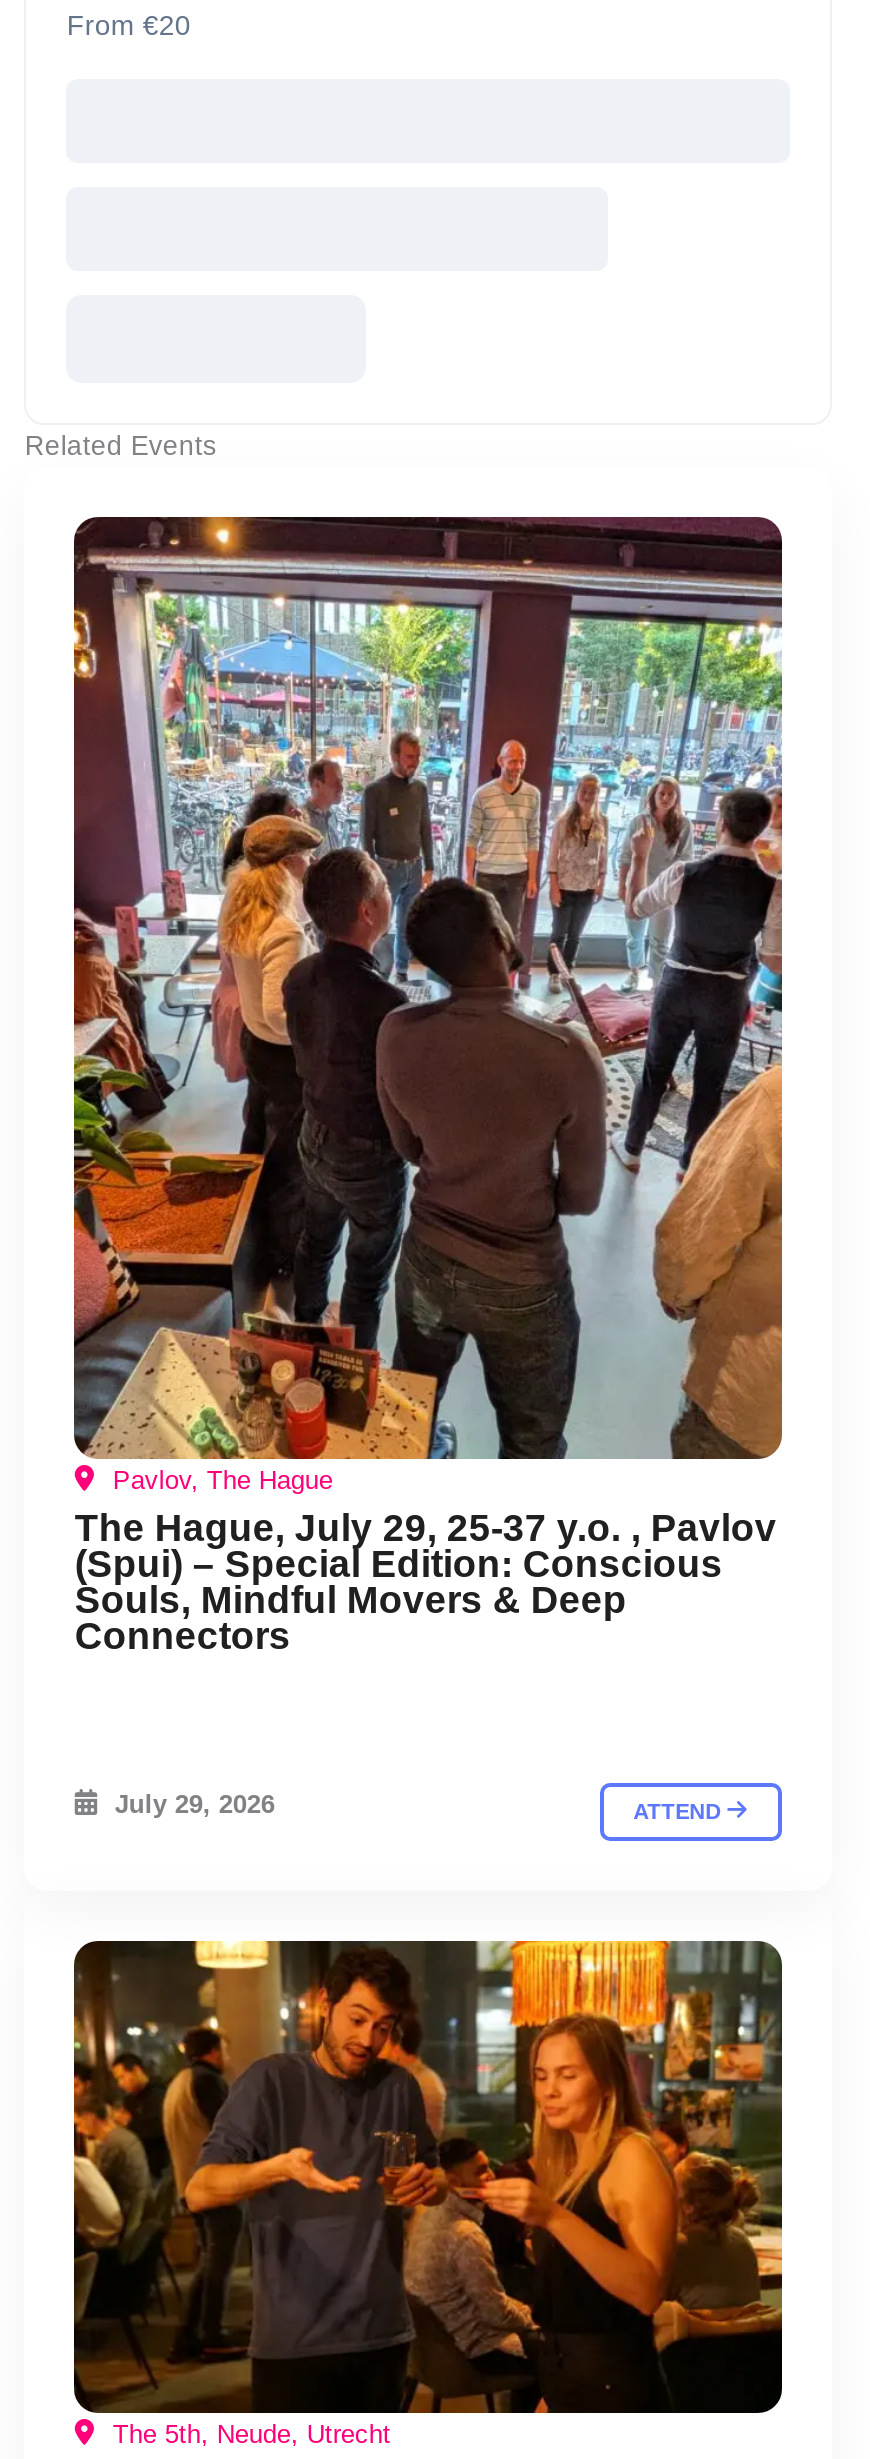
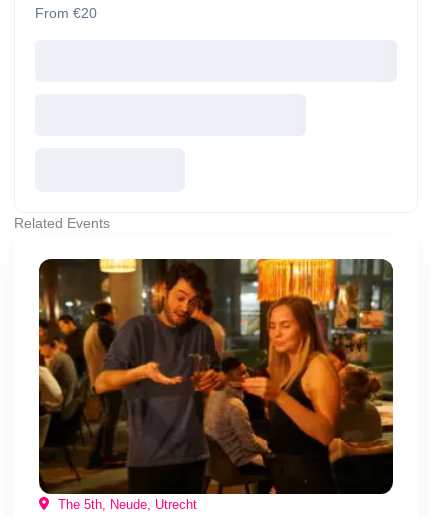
[72,516,784,1658] [image] | Pavlov, The Hague | The Hague, July 29, 25-37 y.o. , Pavlov | (Spui) – Special Edition: Conscious | Souls, Mindful Movers & Deep | Connectors -> none
[107,1790,727,1824] July 29, 2026 | ATTEND -> none

